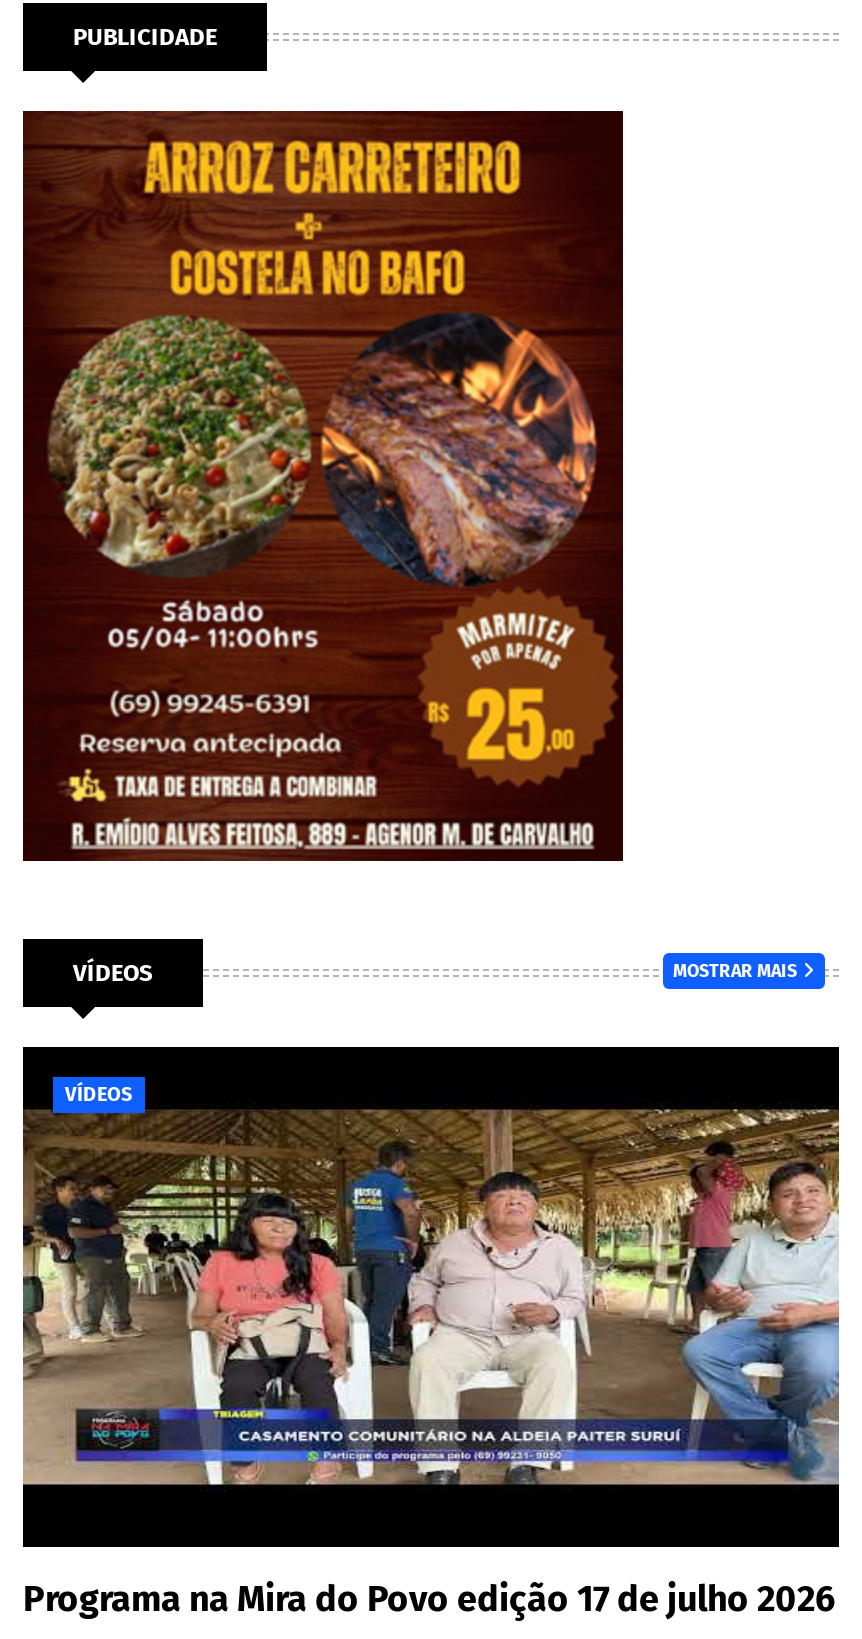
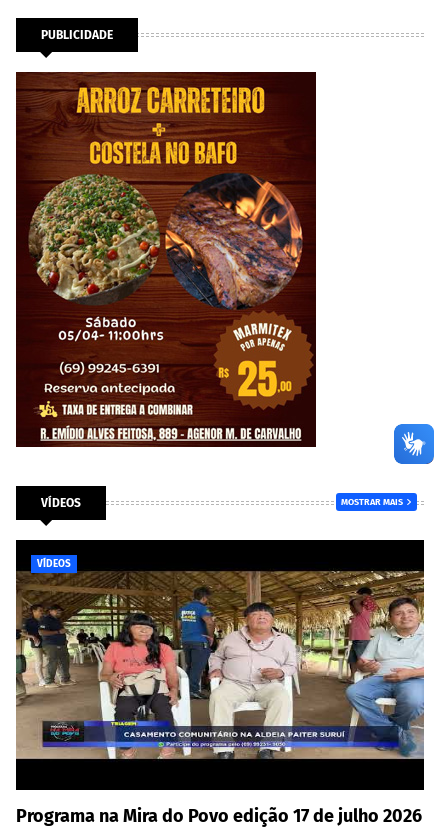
none -> [393,423,435,465] [image]

